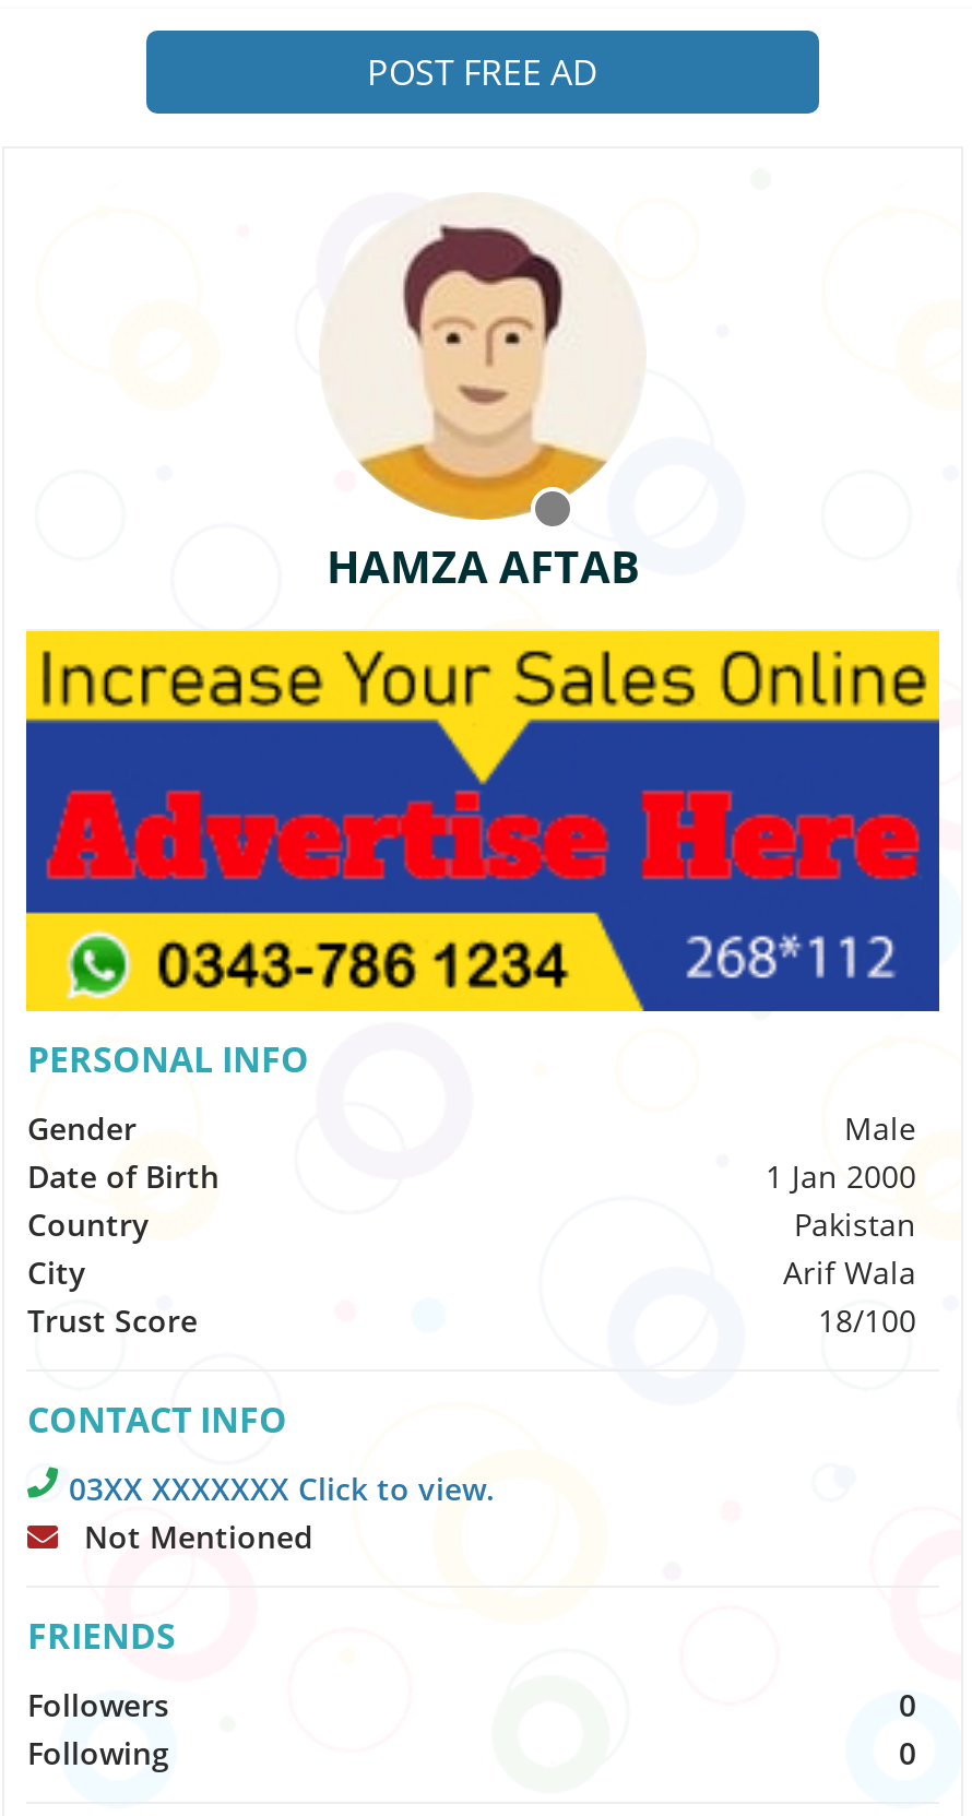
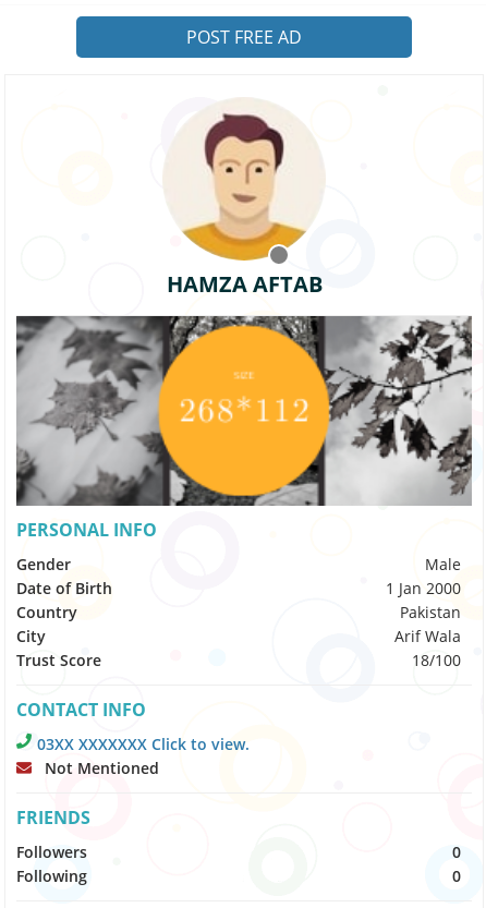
[24,629,941,1013] [image] -> [15,315,473,507] [image]

